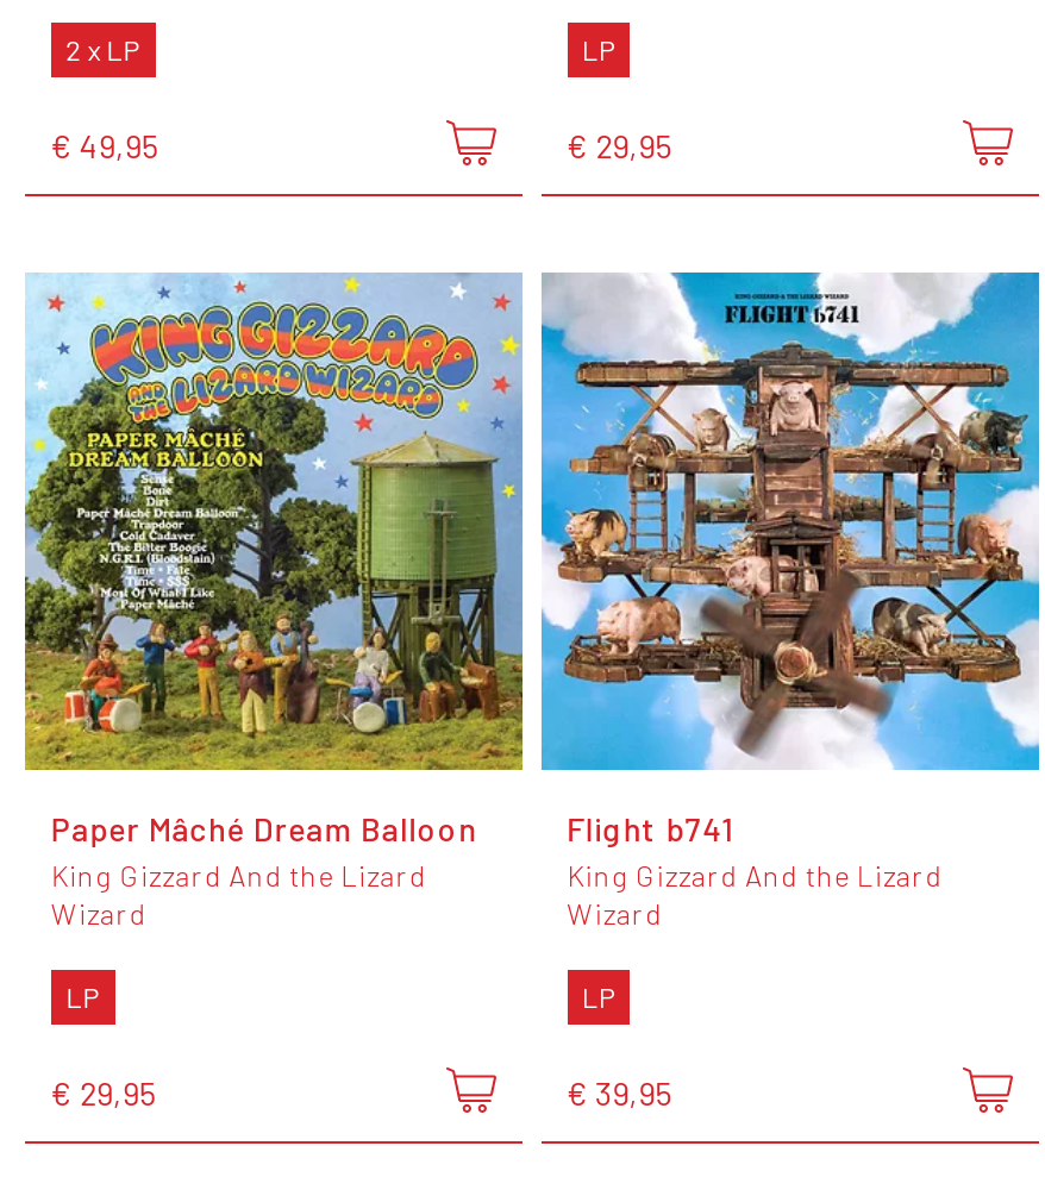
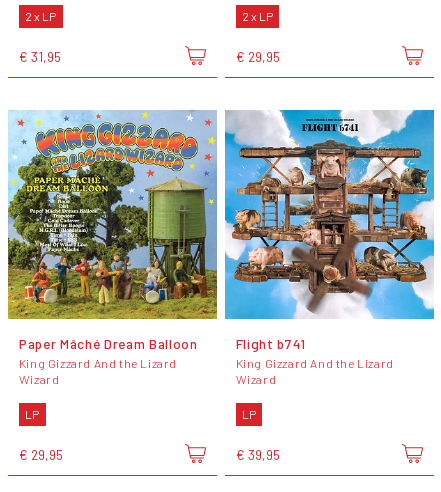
[582,33,615,66] LP -> [242,9,273,23] 2 x LP
[51,125,158,166] € 49,95 -> [19,48,61,65] € 31,95

